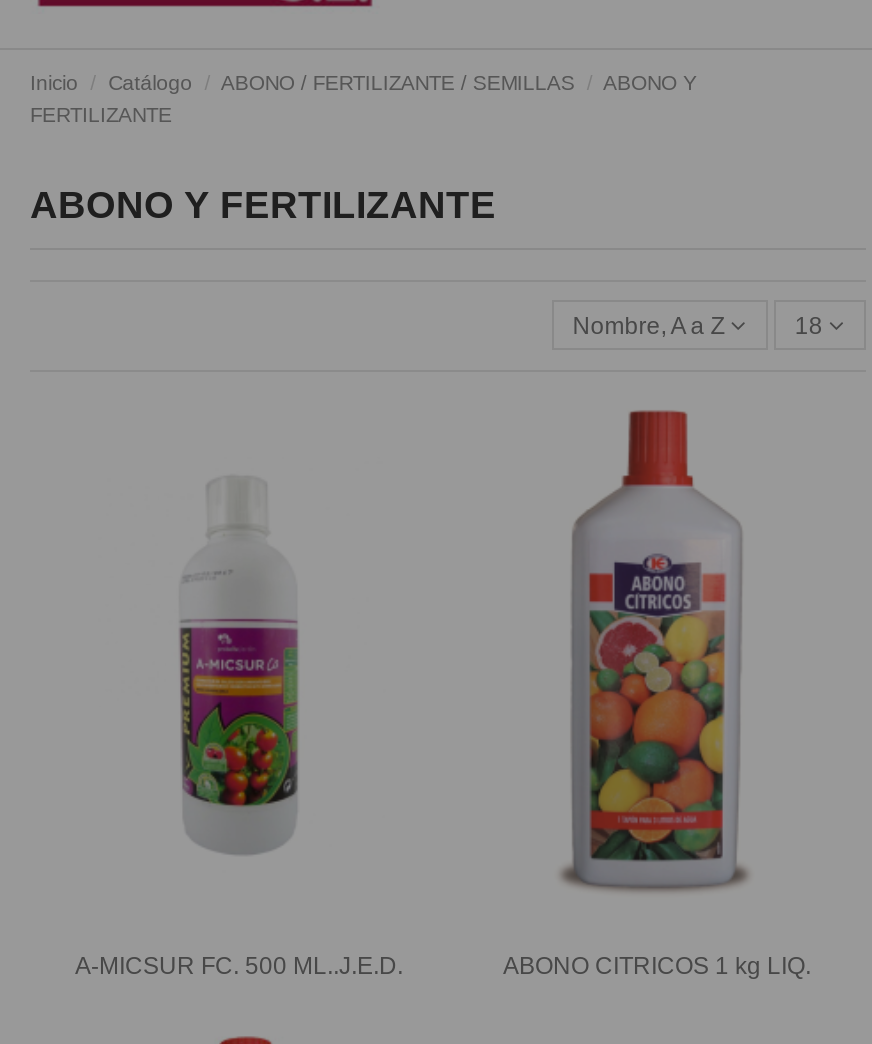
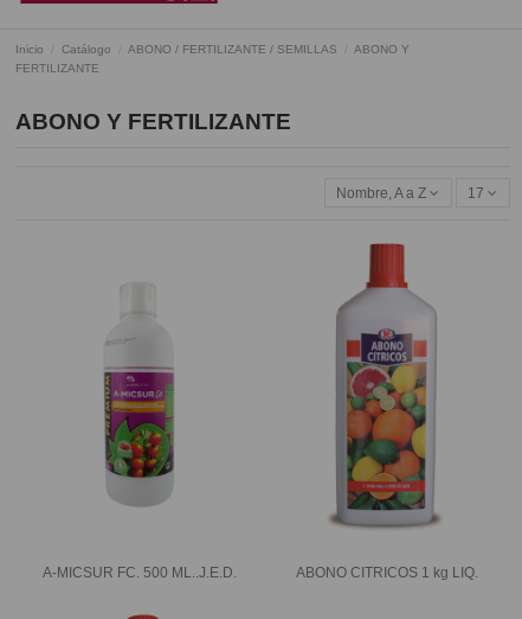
[795,311,829,339] 18 -> [468,185,488,201] 17

